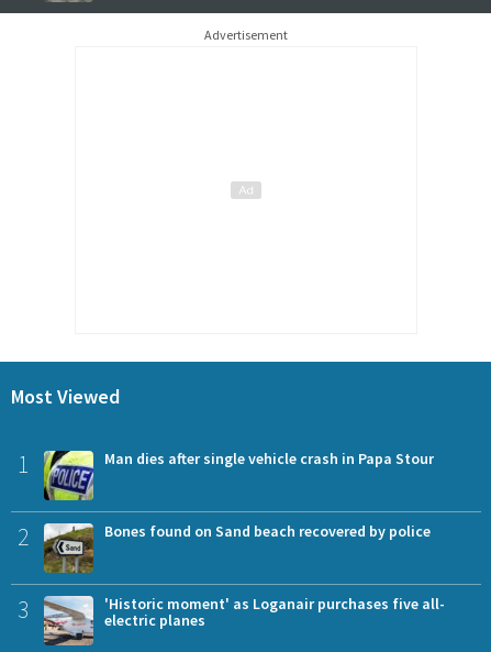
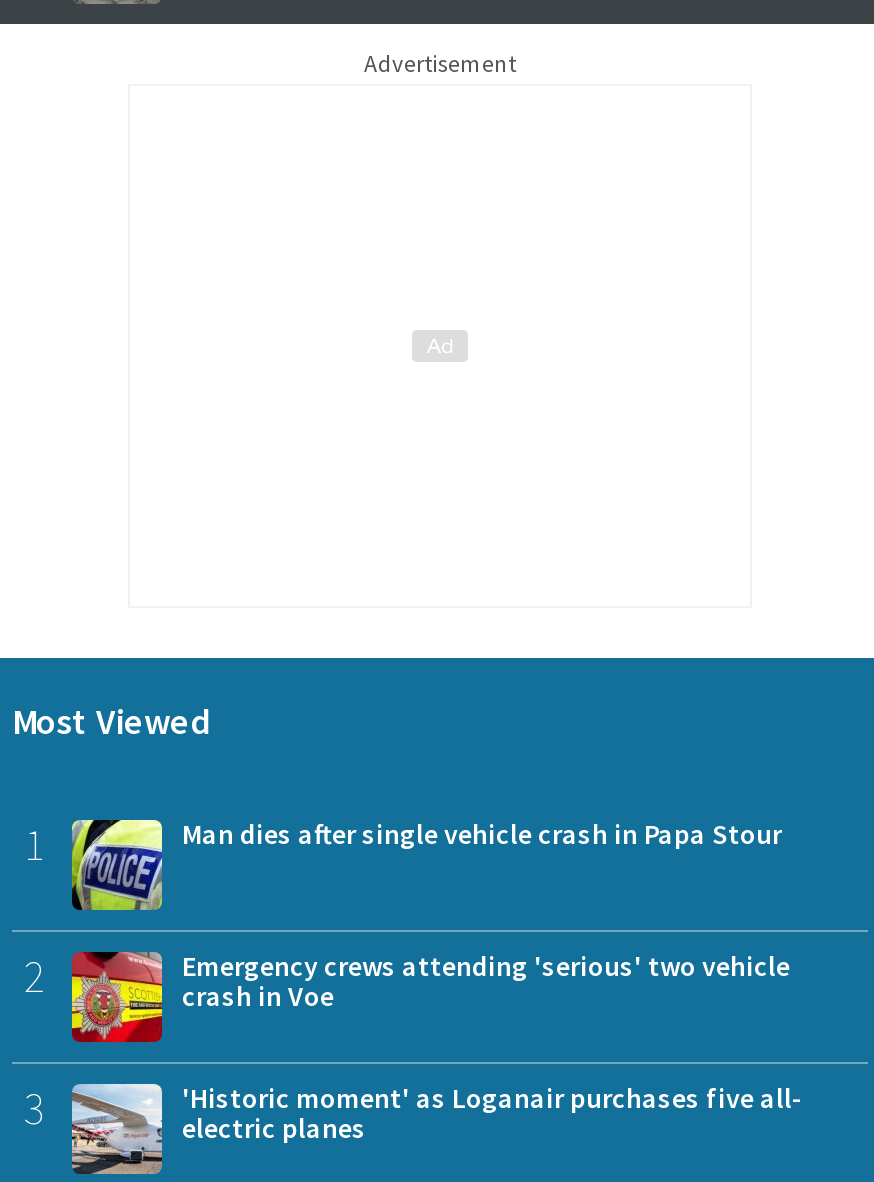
[43,522,431,573] [image] | Bones found on Sand beach recovered by police -> [70,949,790,1044] [image] | Emergency crews attending 'serious' two vehicle | crash in Voe

